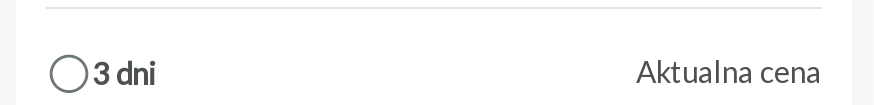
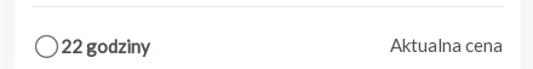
[92,55,156,91] 3 dni -> [61,35,150,57] 22 godziny

